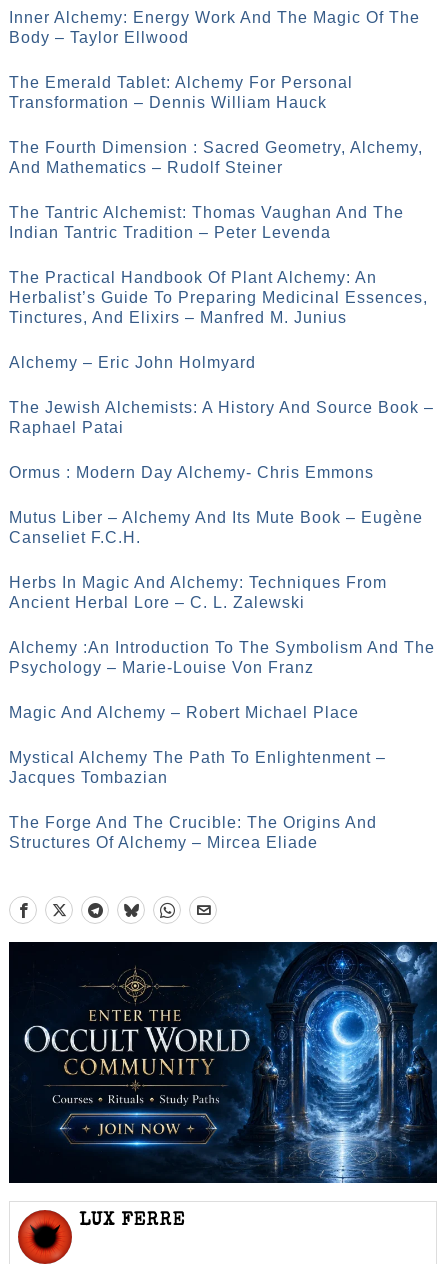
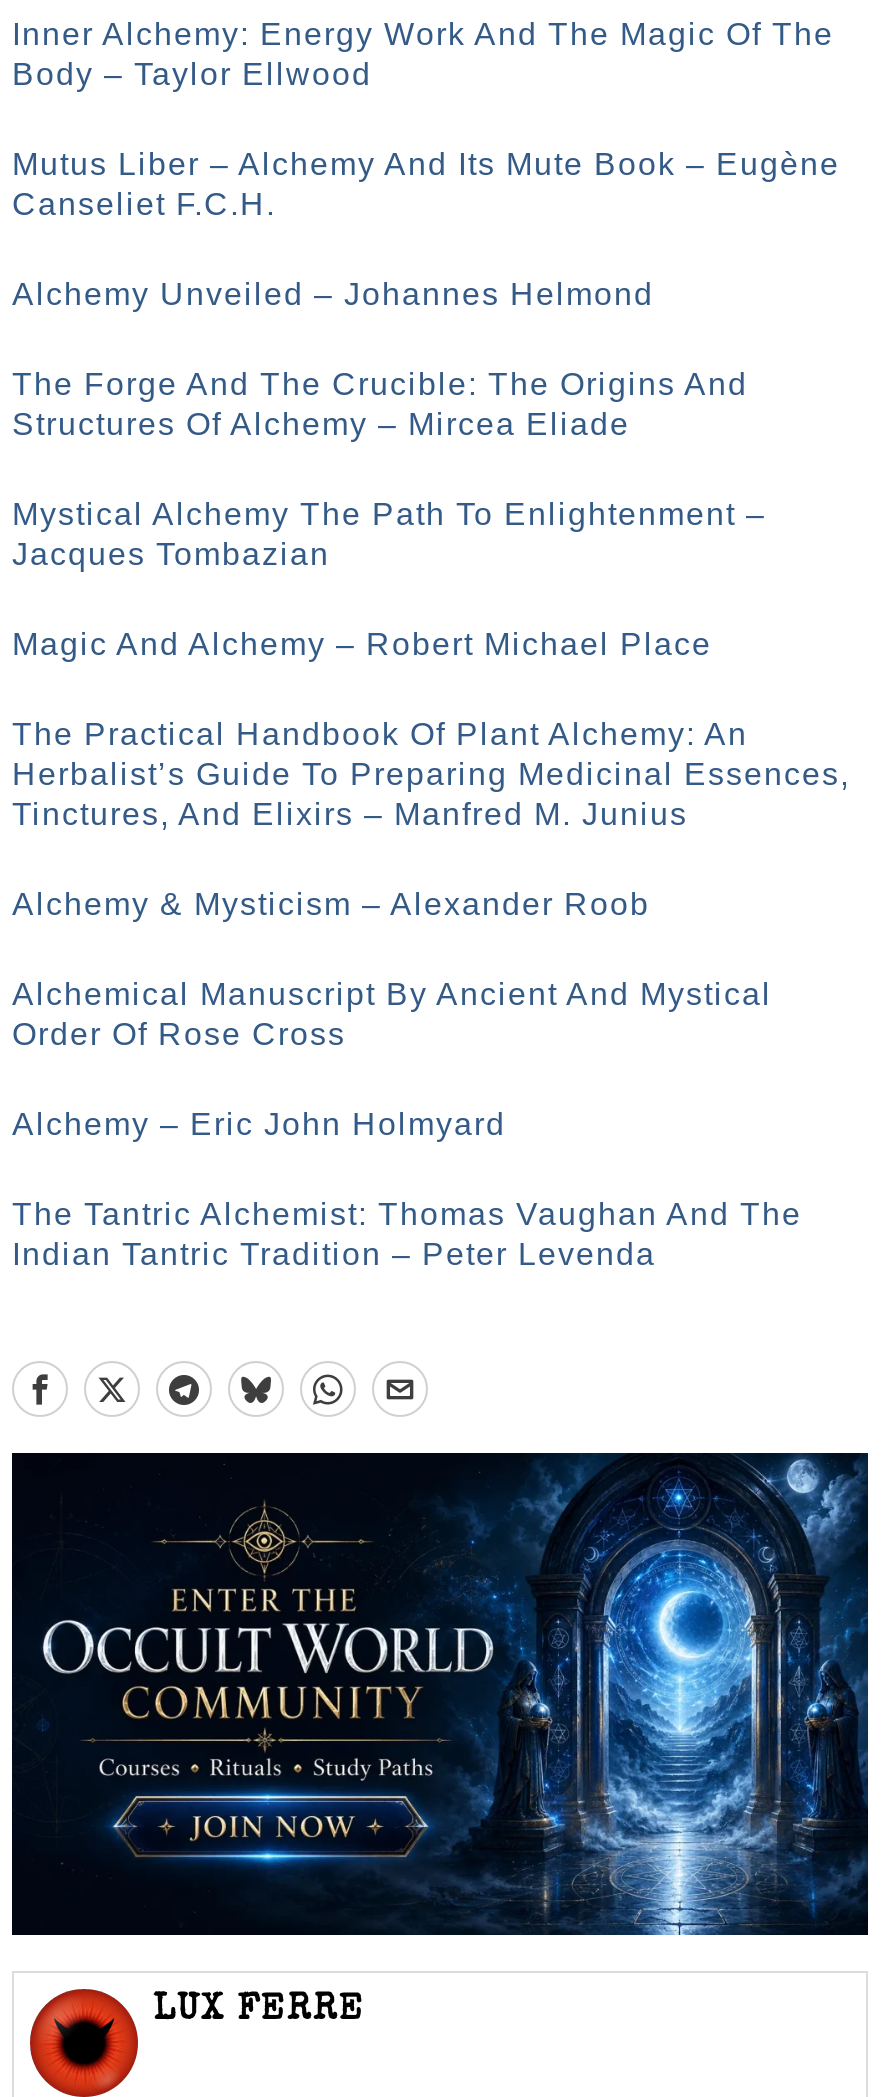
[9,74,423,176] The Emerald Tablet: Alchemy For Personal | Transformation – Dennis William Hauck | The Fourth Dimension : Sacred Geometry, Alchemy, | And Mathematics – Rudolf Steiner -> [12,277,654,311] Alchemy Unveiled – Johannes Helmond
moved [9,204,404,241] -> [12,1197,802,1271]: The Tantric Alchemist: Thomas Vaughan And The | Indian Tantric Tradition – Peter Levenda
moved [9,269,428,326] -> [12,717,850,831]: The Practical Handbook Of Plant Alchemy: An | Herbalist’s Guide To Preparing Medicinal Essences, | Tinctures, And Elixirs – Manfred M. Junius
none -> [12,887,772,1051] Alchemy & Mysticism – Alexander Roob | Alchemical Manuscript By Ancient And Mystical | Order Of Rose Cross
moved [9,354,256,371] -> [12,1107,506,1141]: Alchemy – Eric John Holmyard
[9,399,435,676] The Jewish Alchemists: A History And Source Book – | Raphael Patai | Ormus : Modern Day Alchemy- Chris Emmons | Herbs In Magic And Alchemy: Techniques From | Ancient Herbal Lore – C. L. Zalewski | Alchemy :An Introduction To The Symbolism And The | Psychology – Marie-Louise Von Franz -> none
moved [9,509,423,546] -> [12,147,840,221]: Mutus Liber – Alchemy And Its Mute Book – Eugène | Canseliet F.C.H.
moved [9,704,386,851] -> [12,367,766,661]: Magic And Alchemy – Robert Michael Place | Mystical Alchemy The Path To Enlightenment – | Jacques Tombazian | The Forge And The Crucible: The Origins And | Structures Of Alchemy – Mircea Eliade

